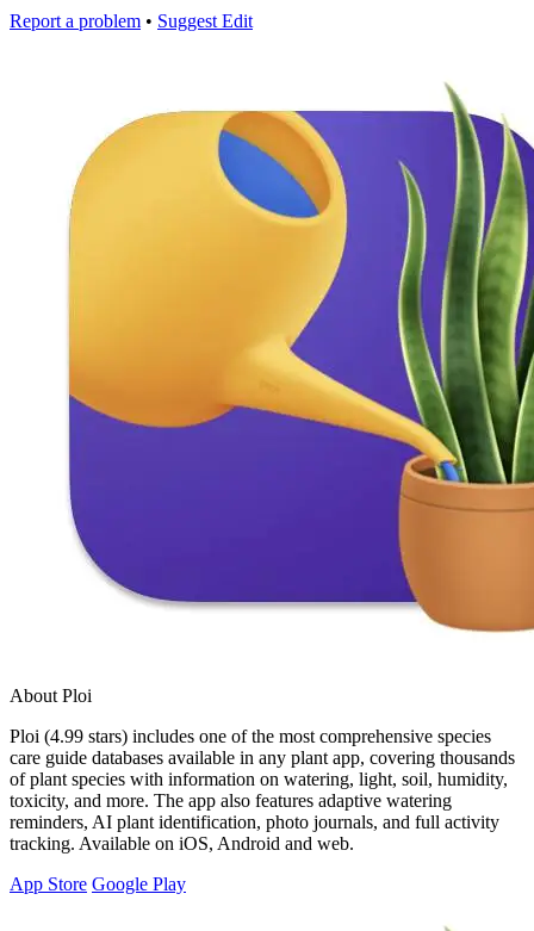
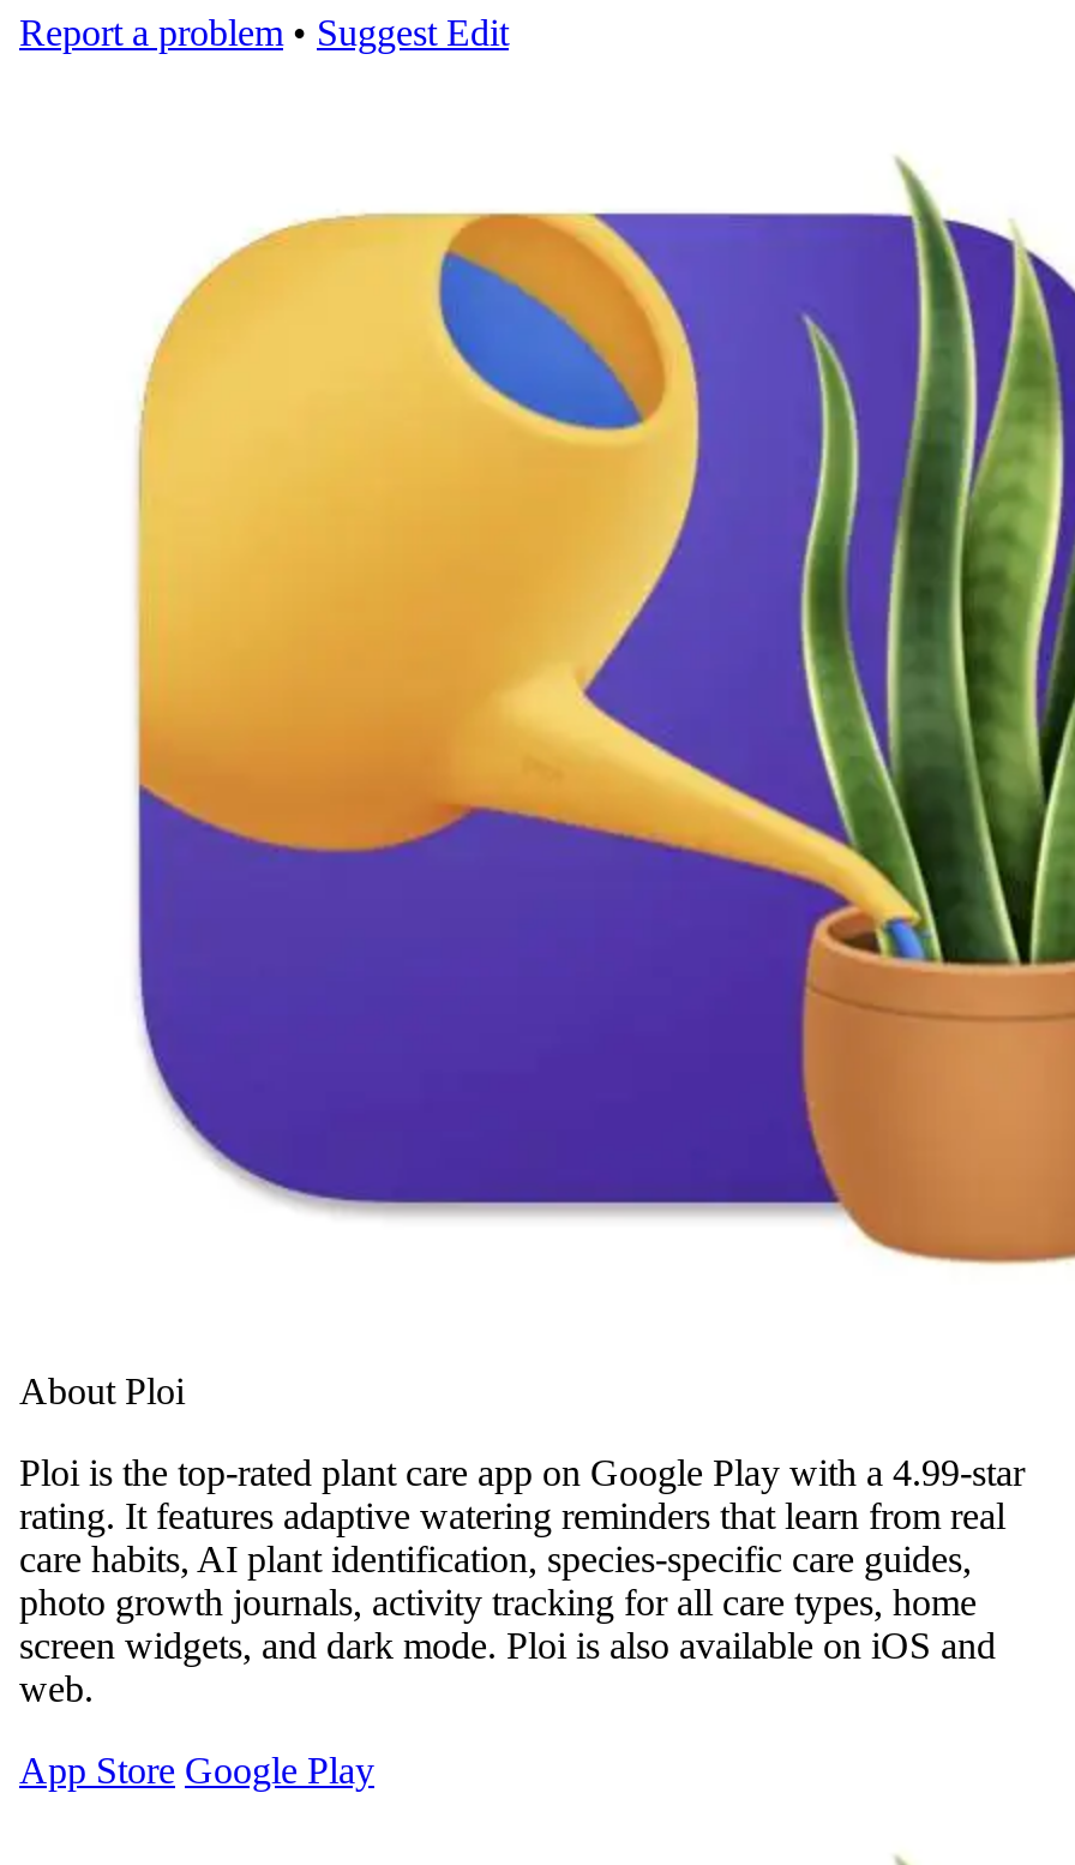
[10,726,515,854] Ploi (4.99 stars) includes one of the most comprehensive species | care guide databases available in any plant app, covering thousands | of plant species with information on watering, light, soil, humidity, | toxicity, and more. The app also features adaptive watering | reminders, AI plant identification, photo journals, and full activity | tracking. Available on iOS, Android and web. -> [19,1452,1025,1709] Ploi is the top-rated plant care app on Google Play with a 4.99-star | rating. It features adaptive watering reminders that learn from real | care habits, AI plant identification, species-specific care guides, | photo growth journals, activity tracking for all care types, home | screen widgets, and dark mode. Ploi is also available on iOS and | web.

